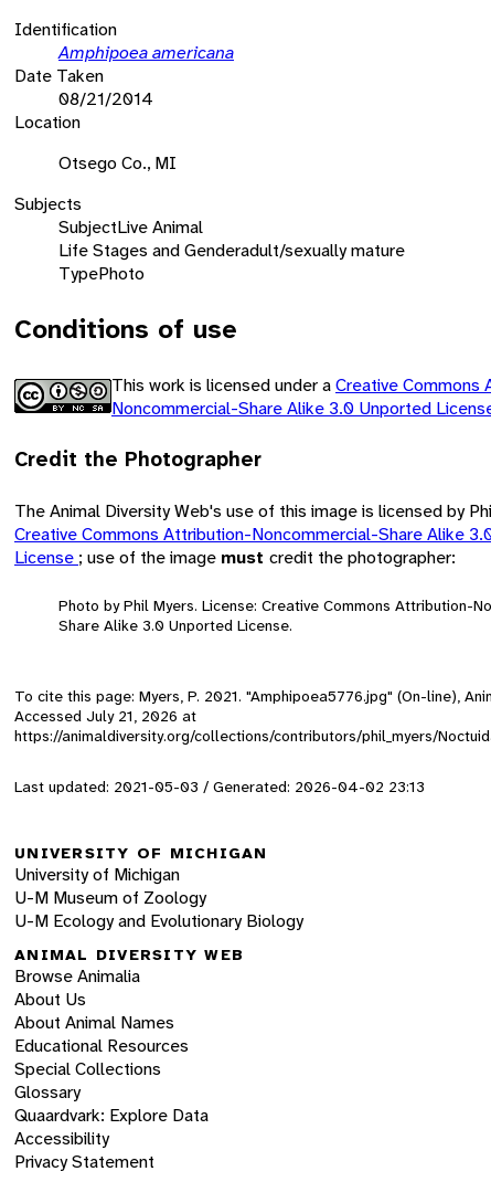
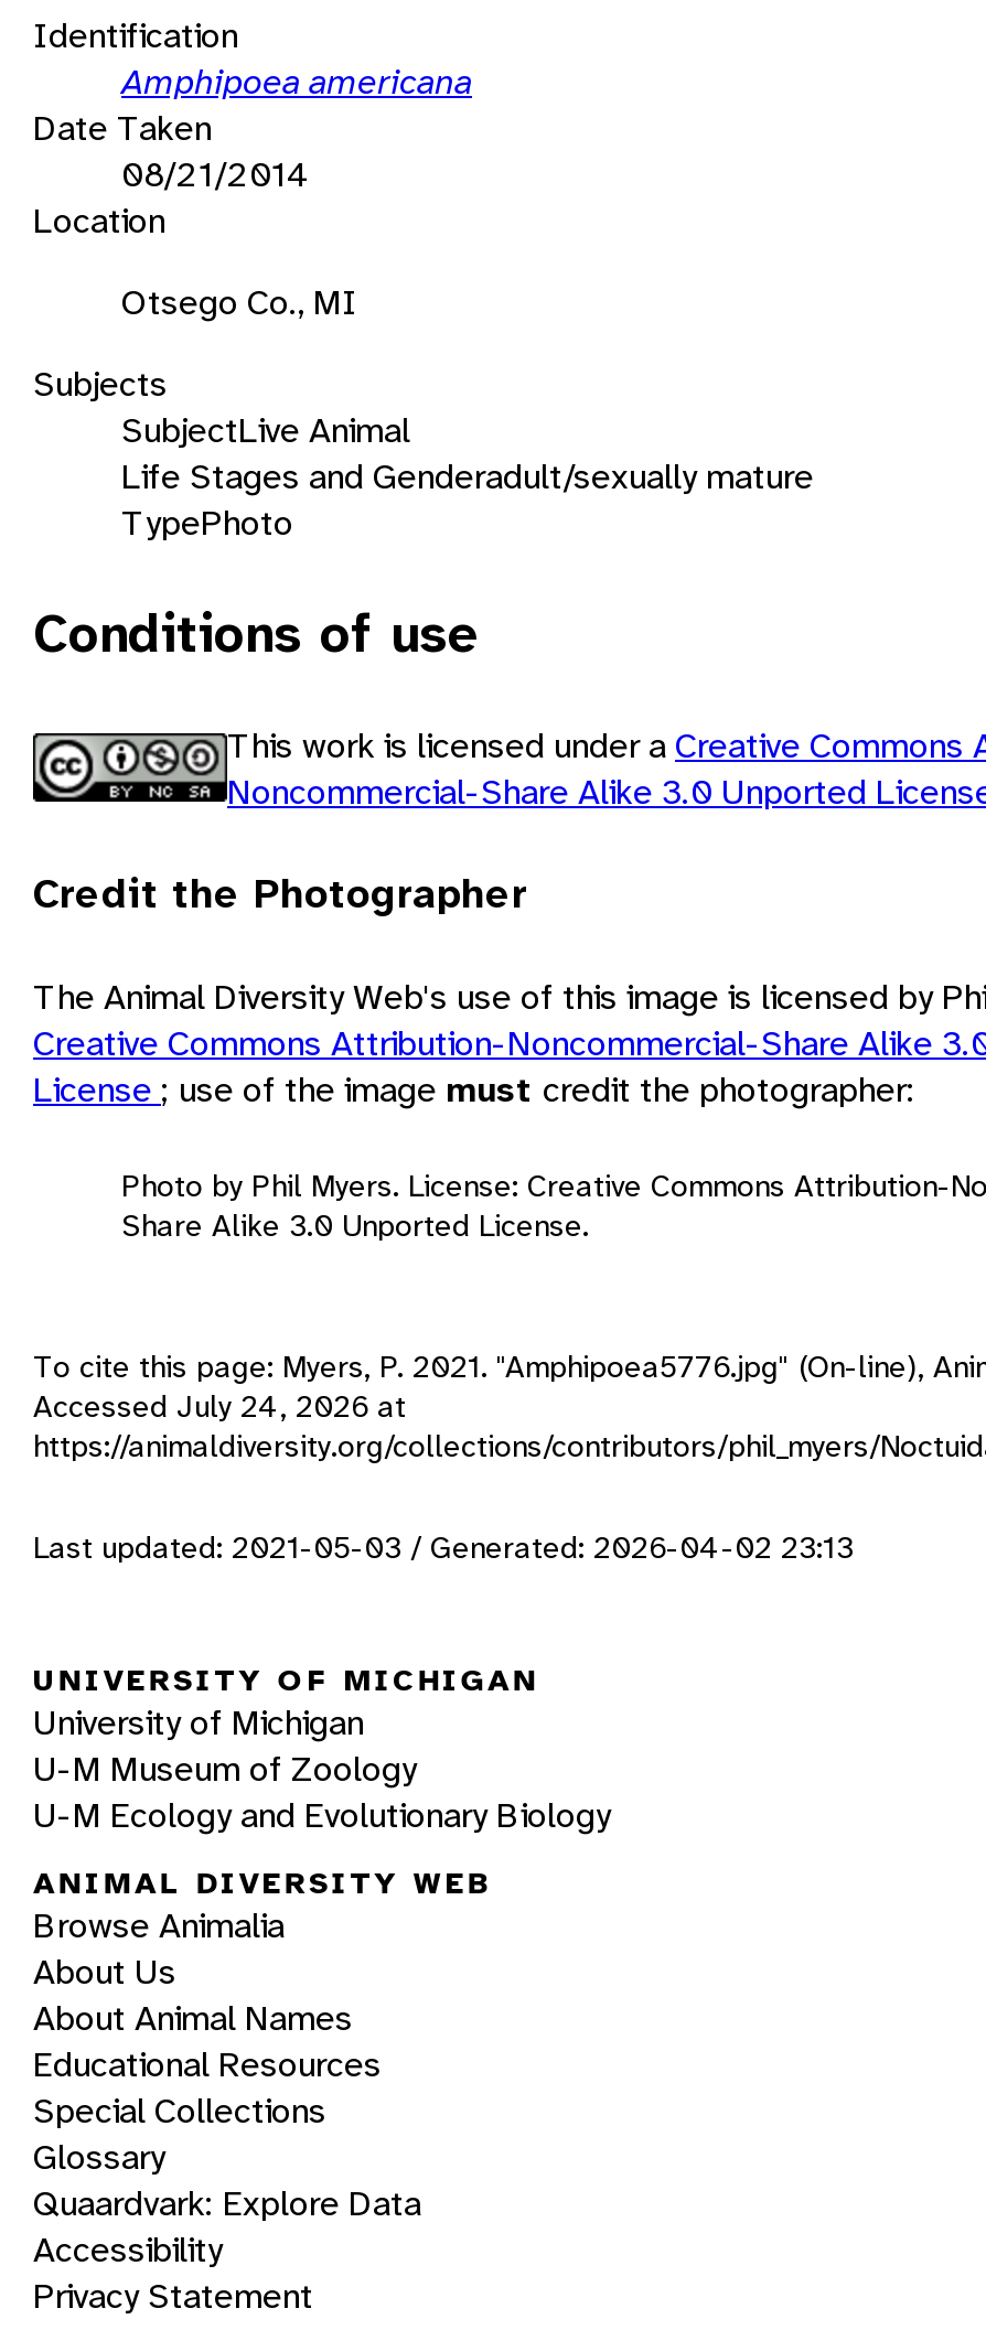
[14,706,196,726] Accessed July 21, 2026 at -> [33,1386,406,1426] Accessed July 24, 2026 at

